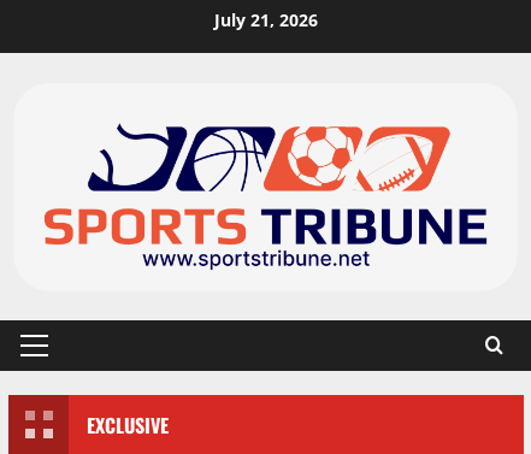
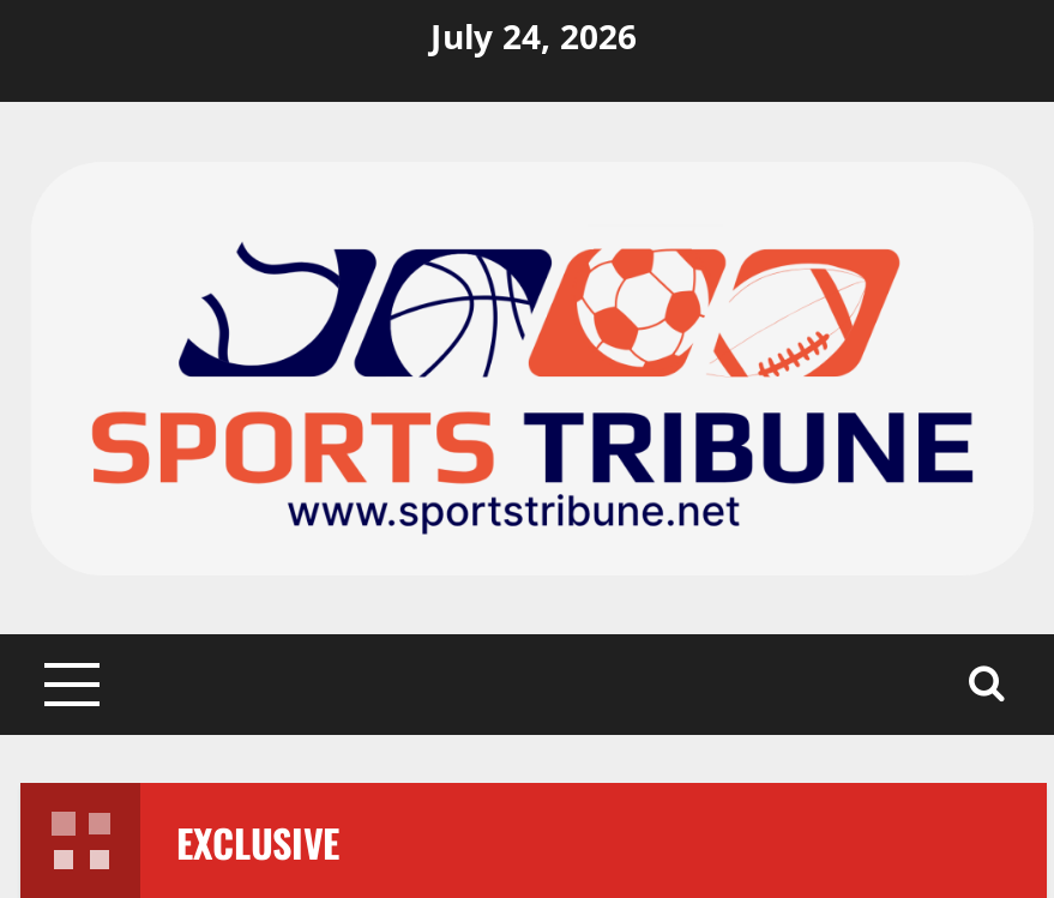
[214,8,318,31] July 21, 2026 -> [430,13,637,59] July 24, 2026

